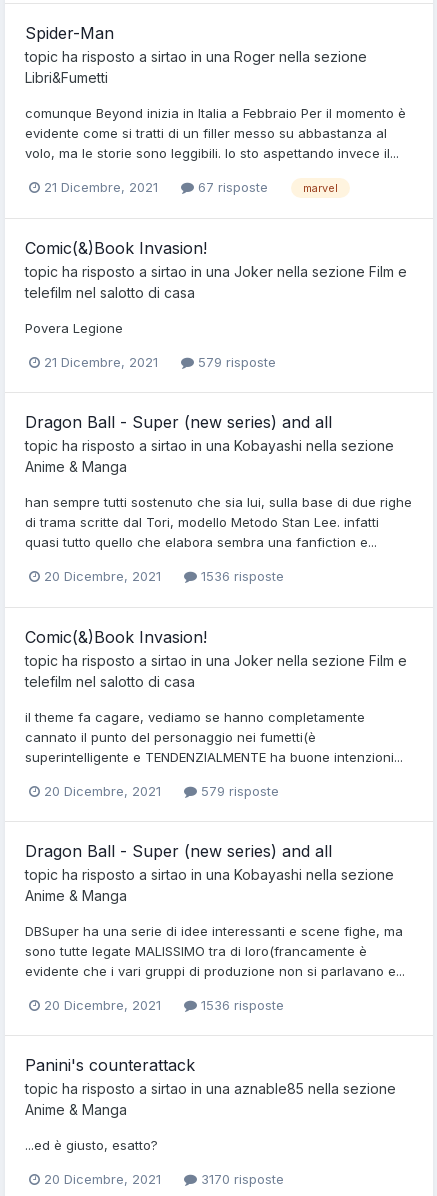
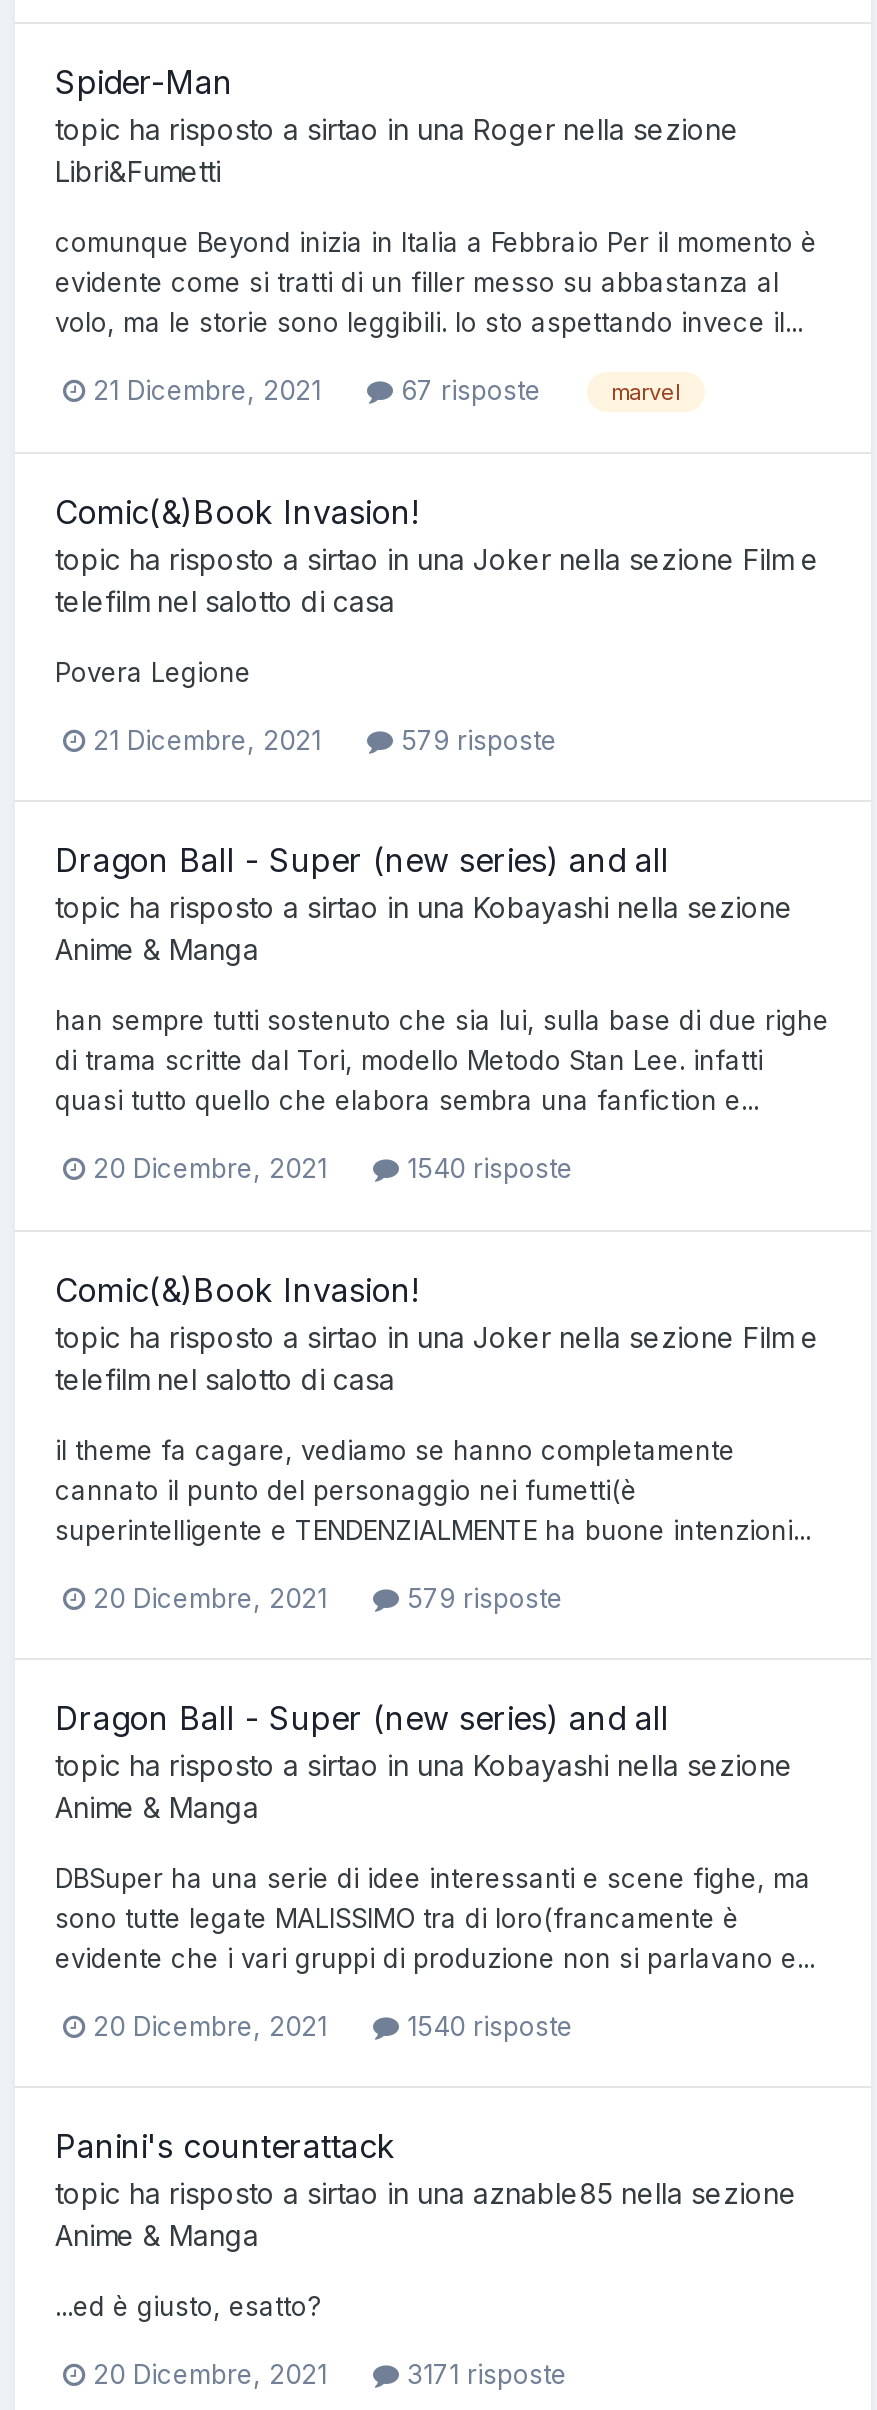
[197,568,284,584] 1536 risposte -> [399,1153,573,1185] 1540 risposte
[197,997,284,1013] 1536 risposte -> [399,2010,573,2042] 1540 risposte
[197,1171,284,1187] 3170 risposte -> [399,2358,567,2390] 3171 risposte

